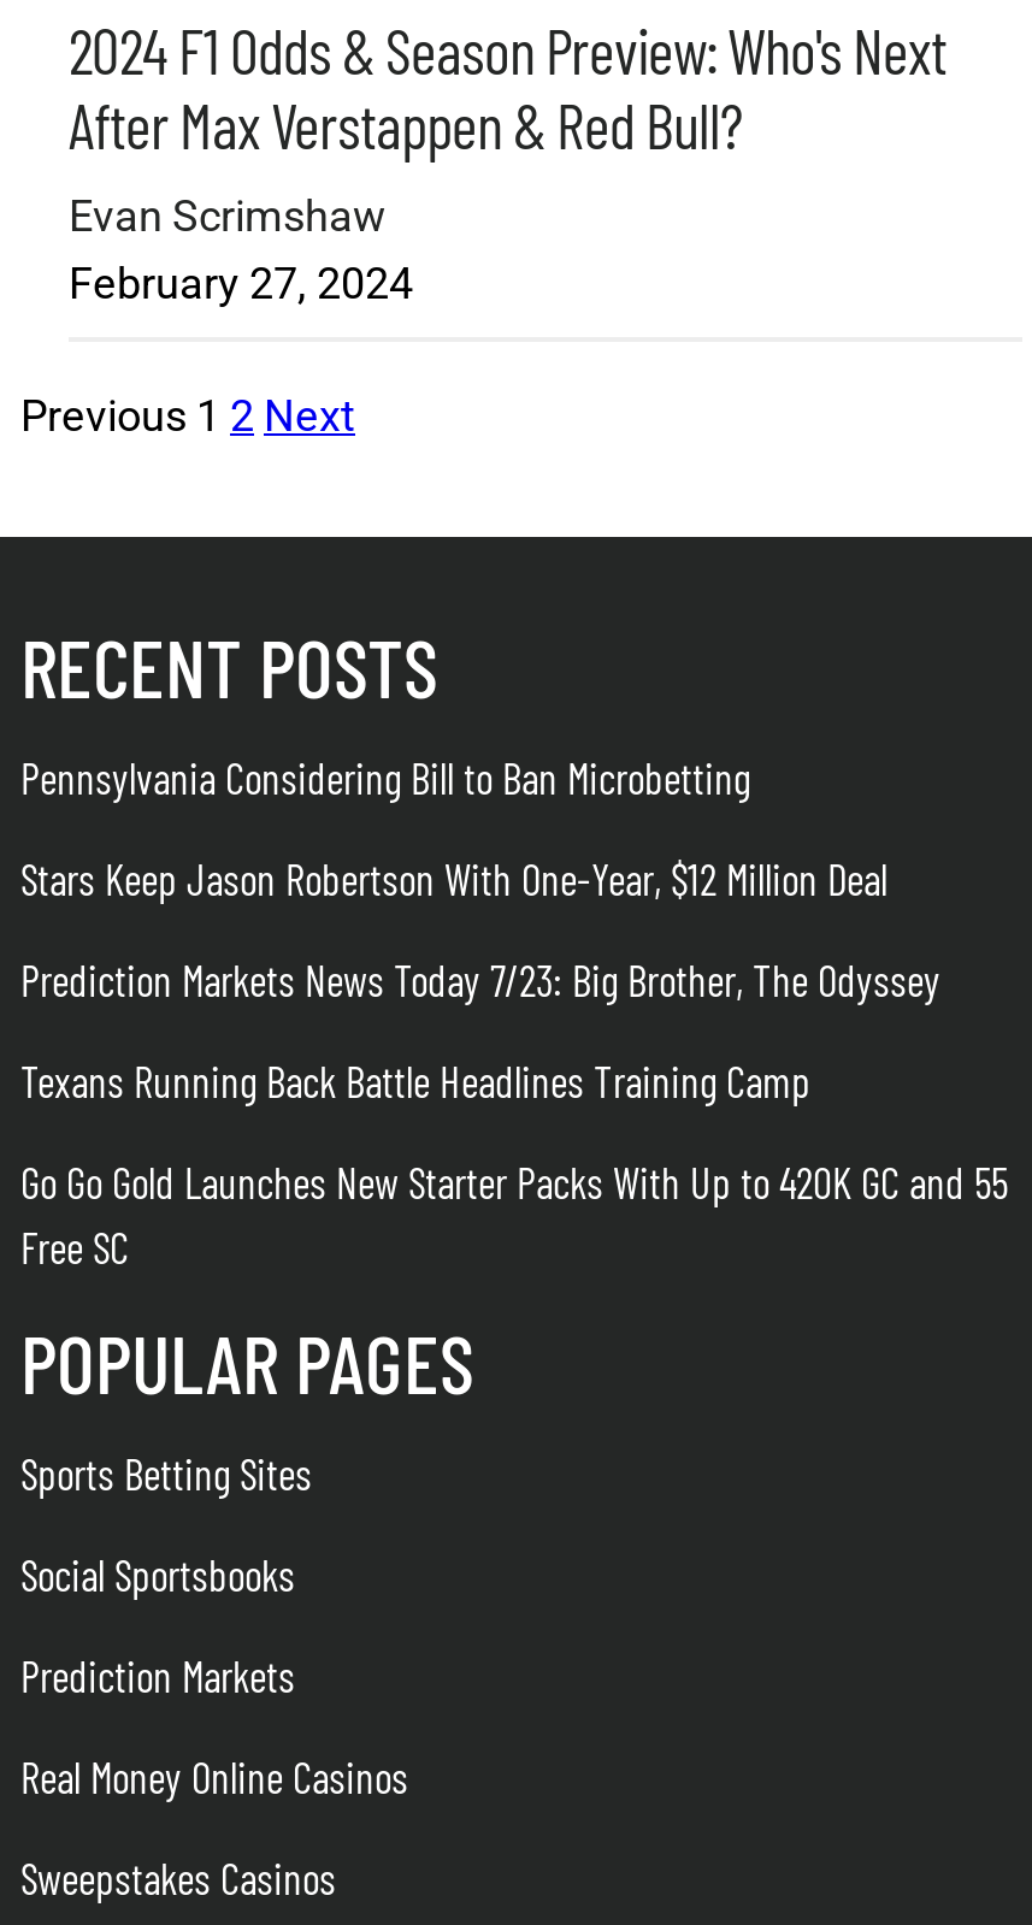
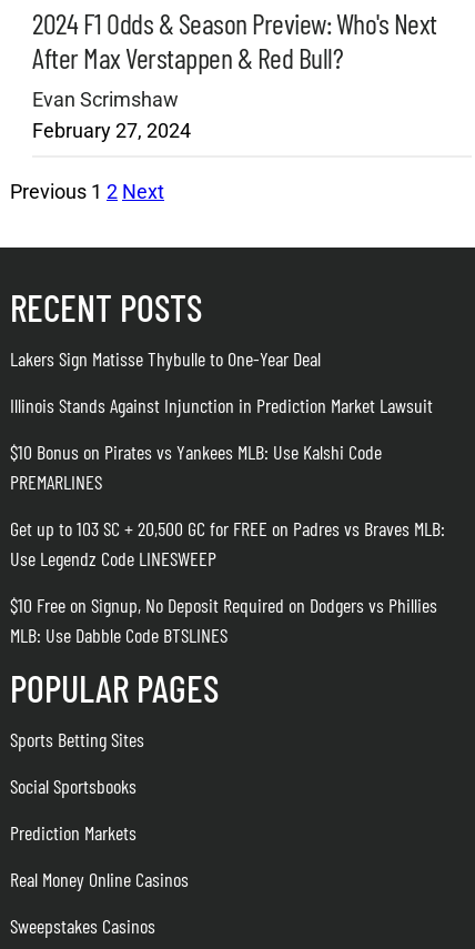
[20,751,750,804] Pennsylvania Considering Bill to Ban Microbetting -> [10,346,321,371] Lakers Sign Matisse Thybulle to One-Year Deal
[20,852,887,905] Stars Keep Jason Robertson With One-Year, $12 Million Deal -> [10,393,433,417] Illinois Stands Against Injunction in Prediction Market Lawsuit
[20,953,940,1006] Prediction Markets News Today 7/23: Big Brother, The Odyssey -> [10,440,382,494] $10 Bonus on Pirates vs Yankees MLB: Use Kalshi Code | PREMARLINES
[20,1055,810,1108] Texans Running Back Battle Headlines Training Camp -> [10,516,445,571] Get up to 103 SC + 20,500 GC for FREE on Padres vs Braves MLB: | Use Legendz Code LINESWEEP
[20,1156,1008,1274] Go Go Gold Launches New Starter Packs With Up to 420K GC and 55 | Free SC -> [10,593,437,647] $10 Free on Signup, No Deposit Required on Dodgers vs Phillies | MLB: Use Dabble Code BTSLINES

